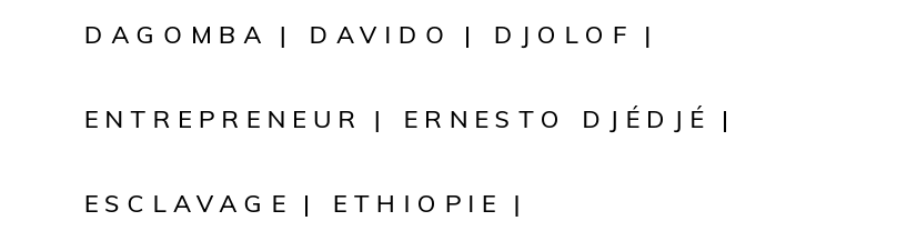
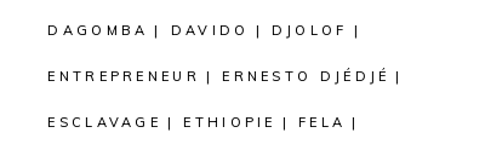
none -> [298,114,346,130] FELA

